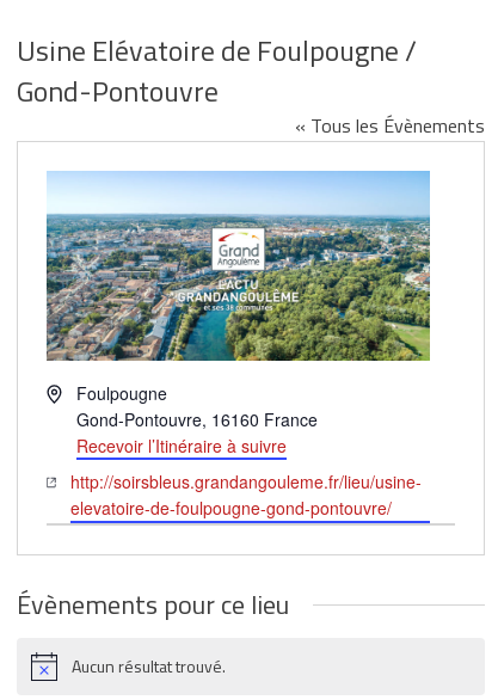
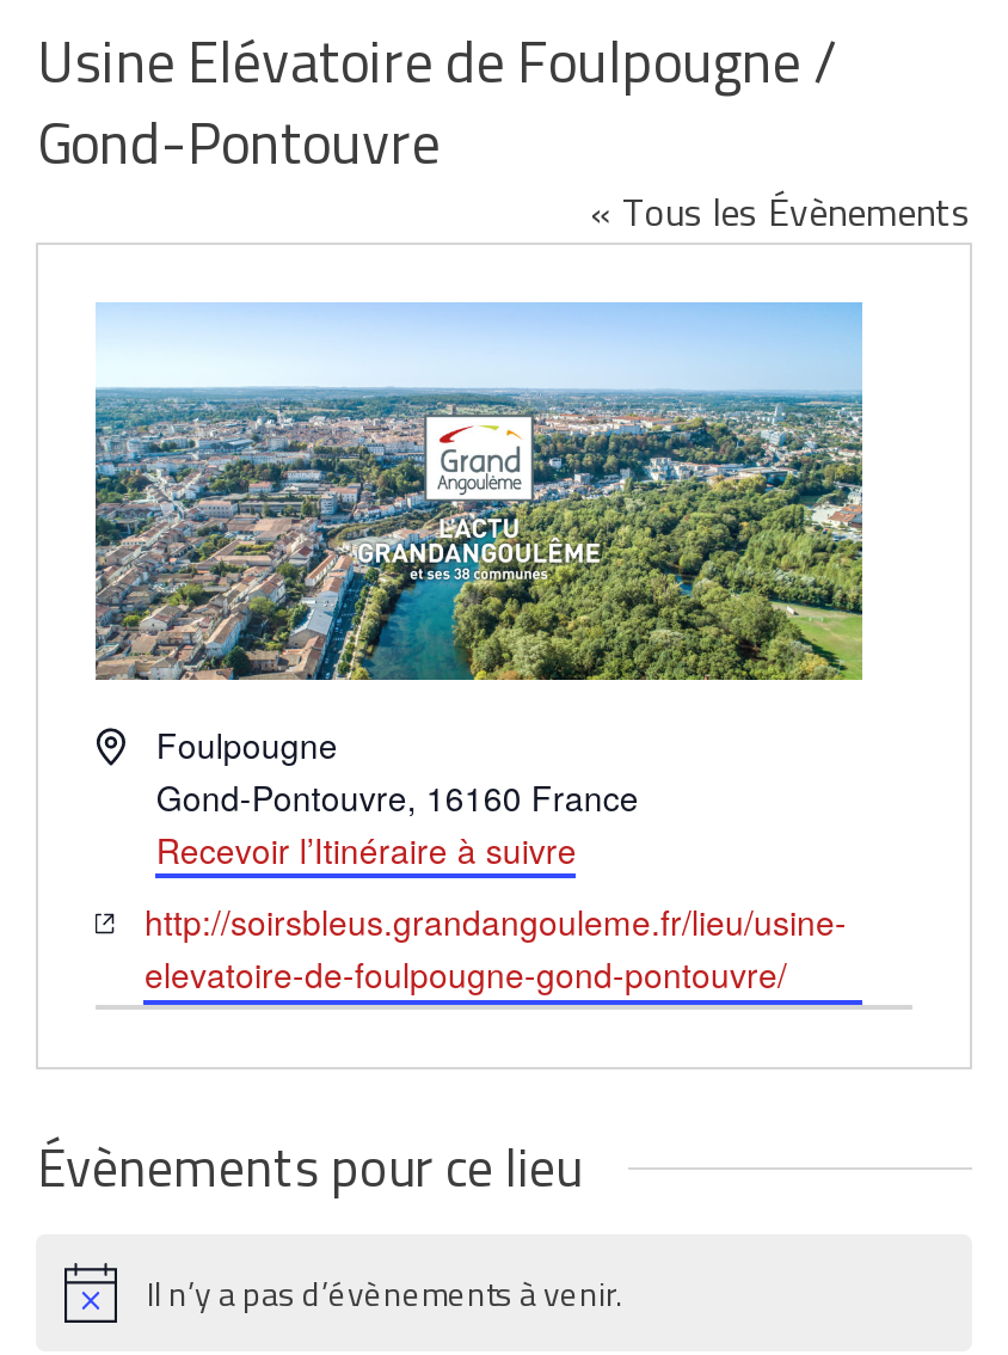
[72,654,226,679] Aucun résultat trouvé. -> [147,1268,622,1318] Il n’y a pas d’évènements à venir.

